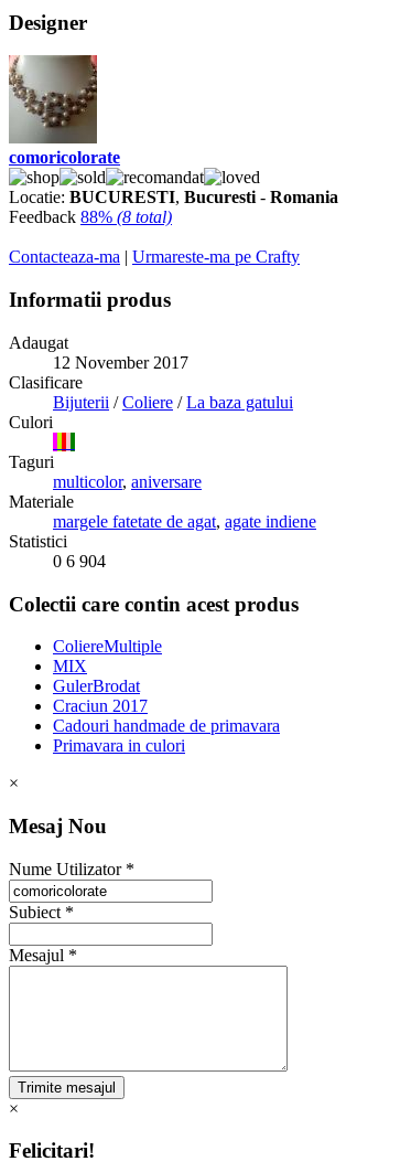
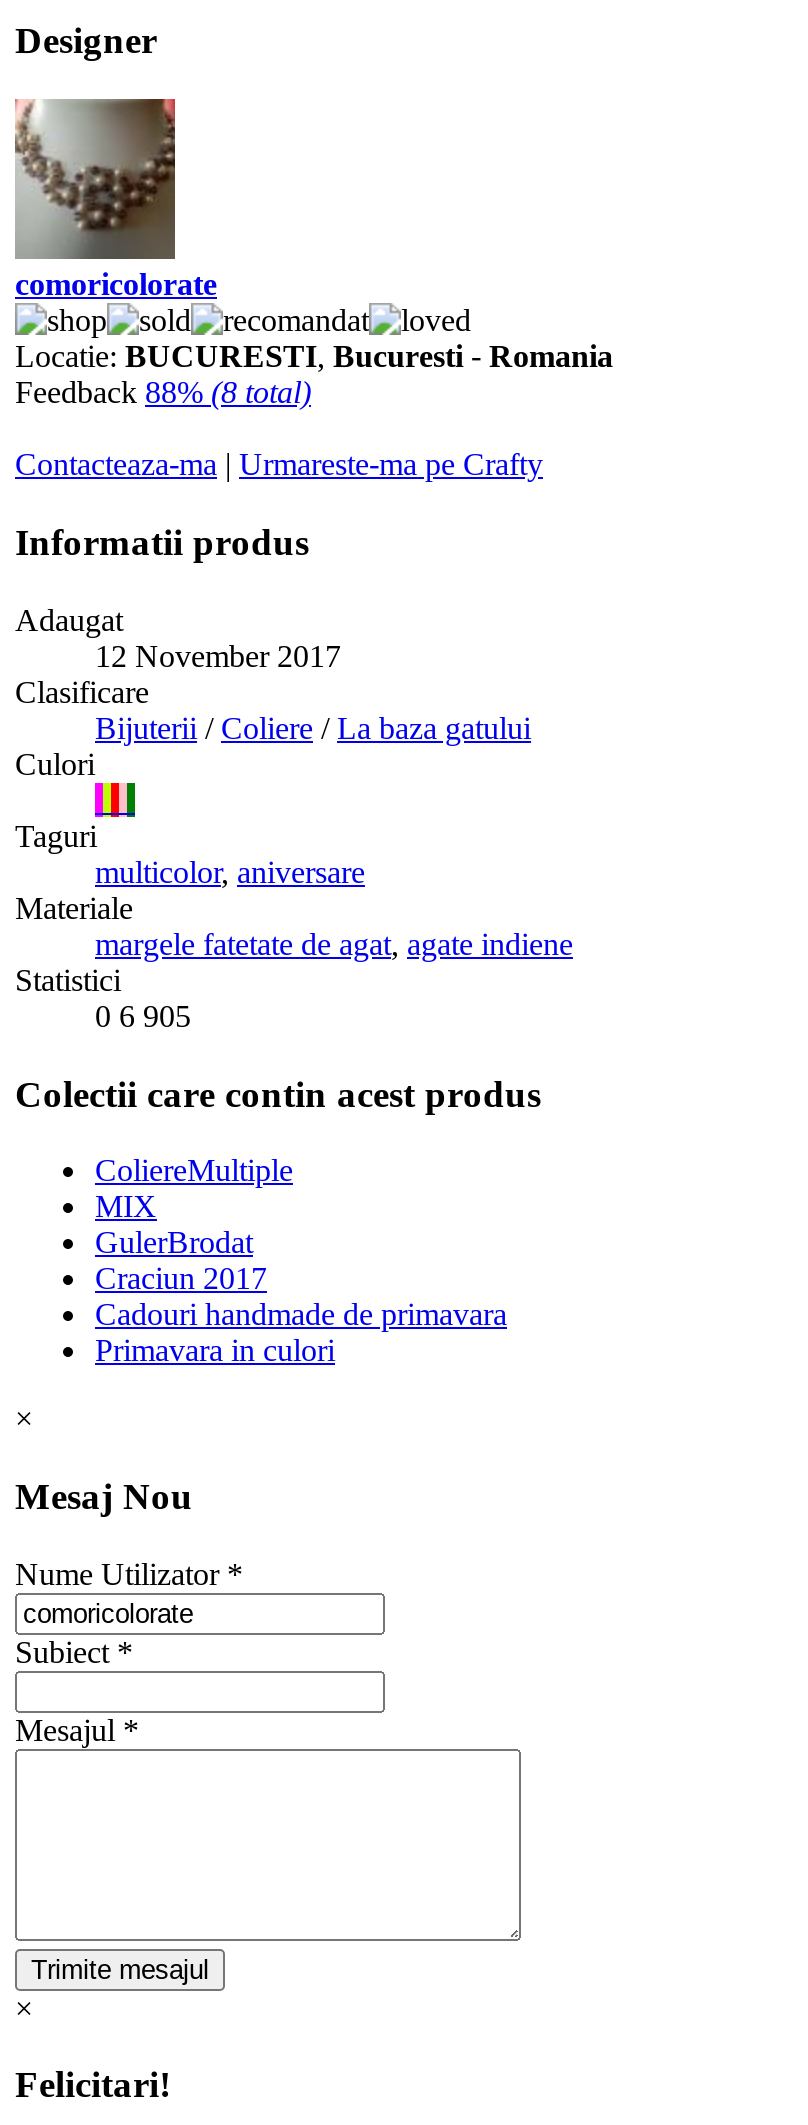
[53,552,106,570] 0 6 904 -> [95,999,191,1033] 0 6 905

